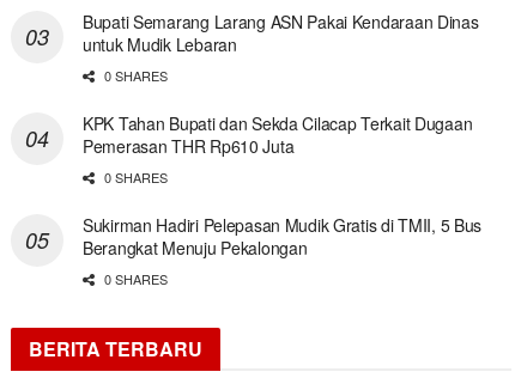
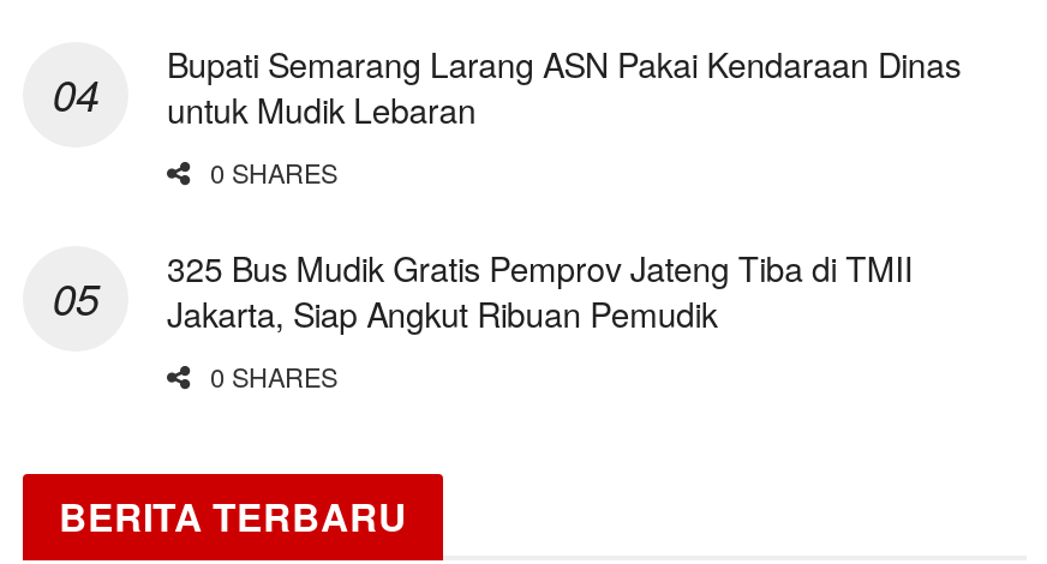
[83,112,482,260] KPK Tahan Bupati dan Sekda Cilacap Terkait Dugaan | Pemerasan THR Rp610 Juta | 0 SHARES | Sukirman Hadiri Pelepasan Mudik Gratis di TMII, 5 Bus | Berangkat Menuju Pekalongan -> [167,245,913,338] 325 Bus Mudik Gratis Pemprov Jateng Tiba di TMII | Jakarta, Siap Angkut Ribuan Pemudik

